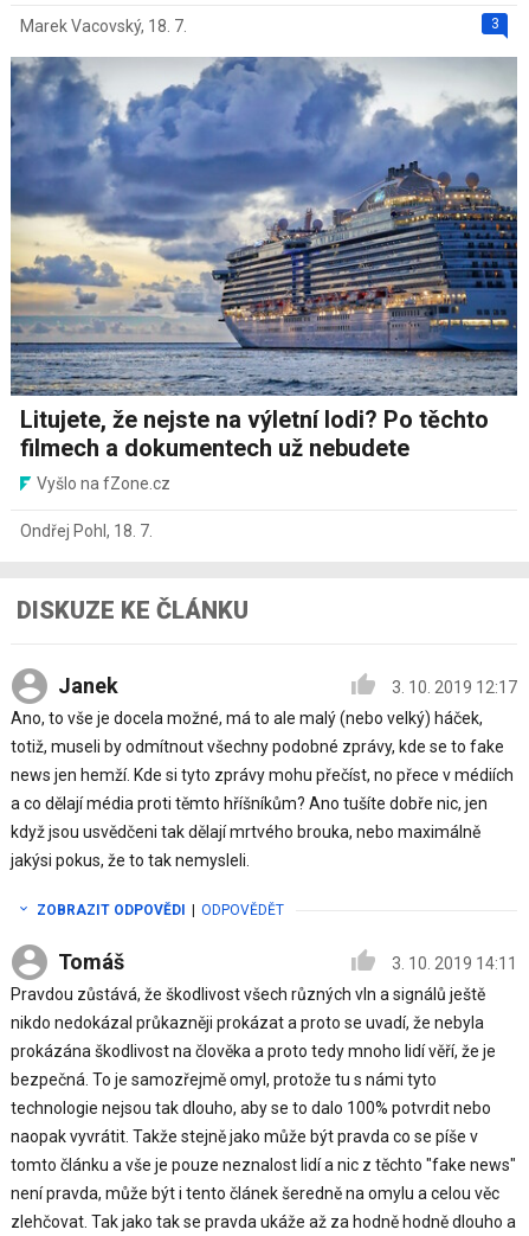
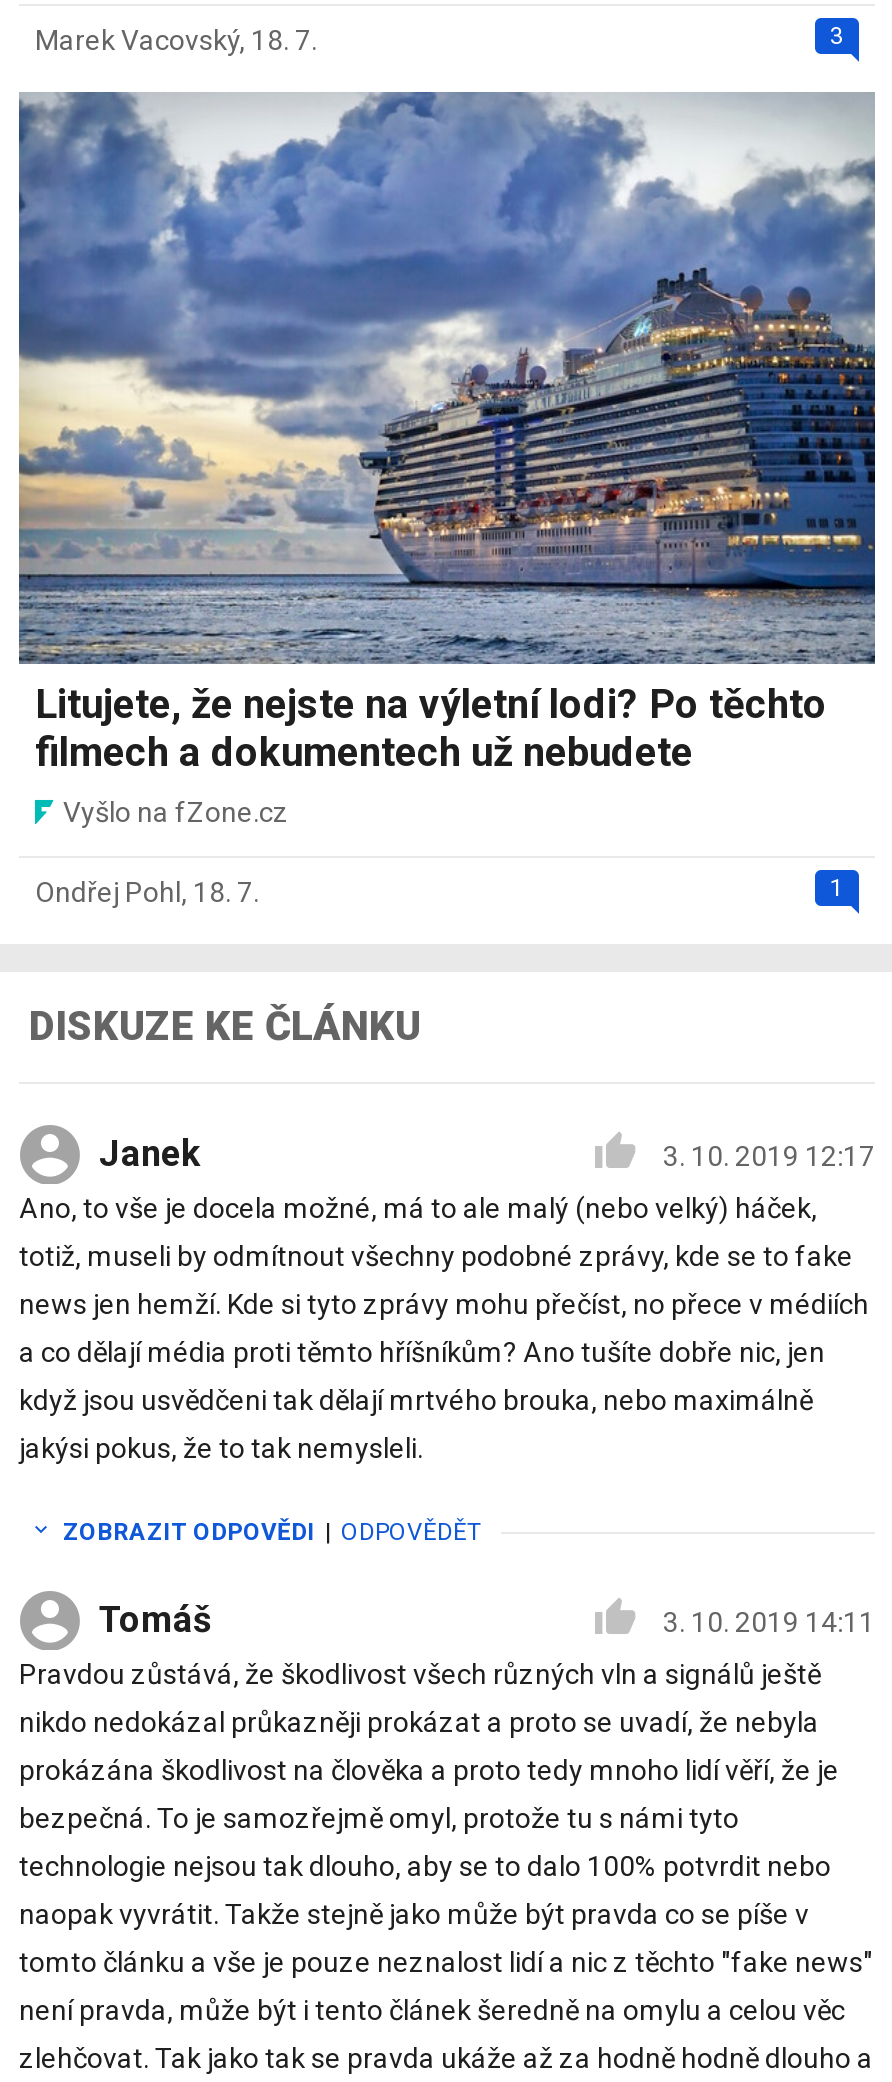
none -> [830,873,844,901] 1

